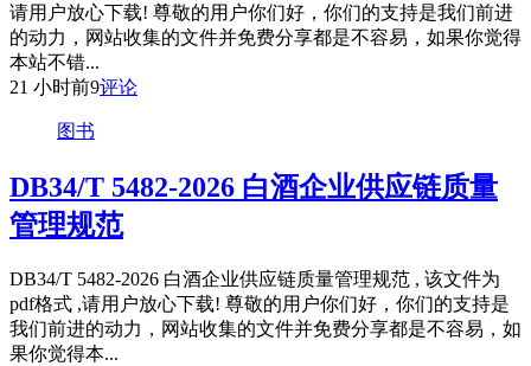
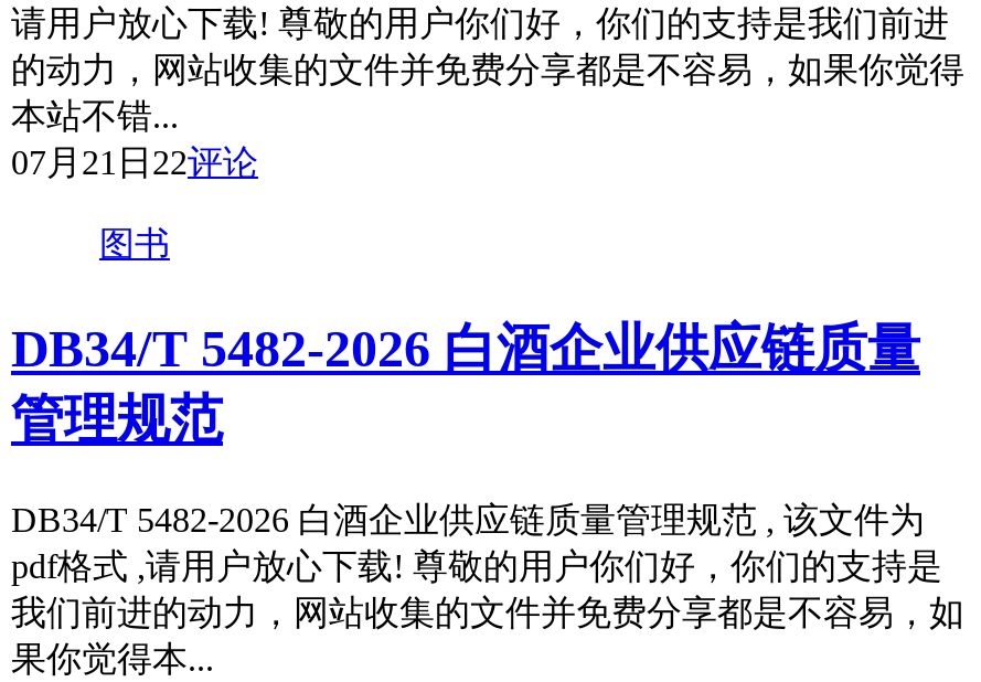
[9,77,137,97] 21 小时前9评论 -> [11,144,258,181] 07月21日22评论

